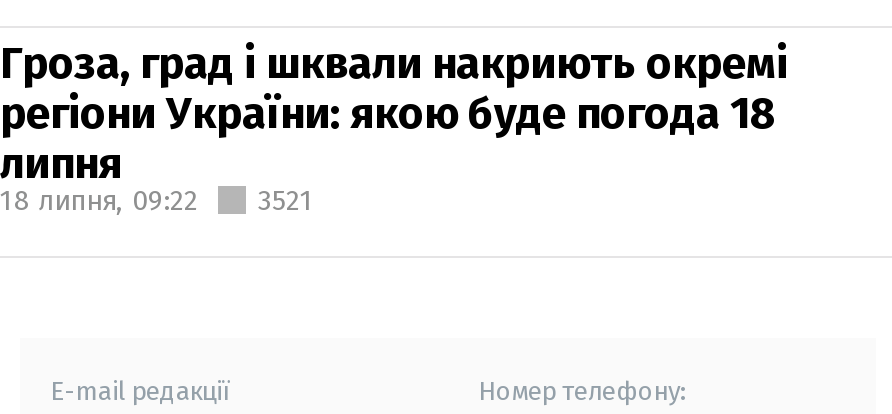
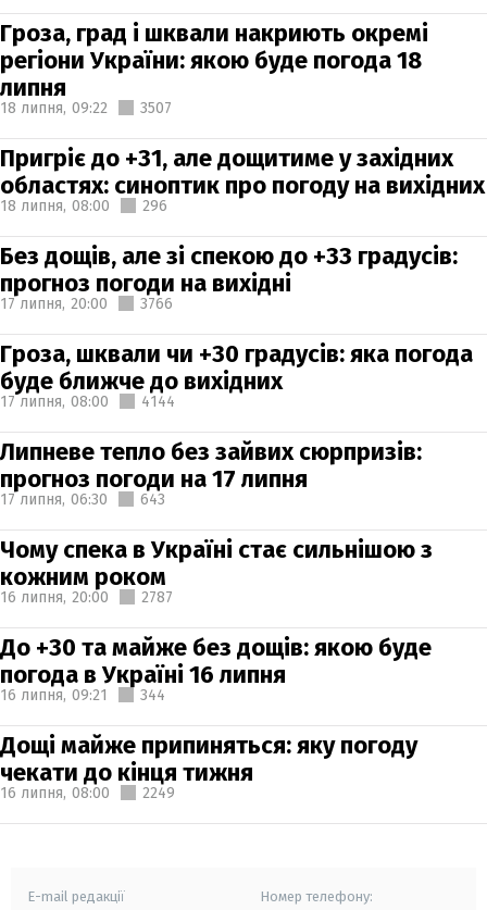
[258,183,314,217] 3521 -> [0,98,485,802] 3507 | Пригріє до +31, але дощитиме у західних | областях: синоптик про погоду на вихідних | 18 липня, 08:00 | 296 | Без дощів, але зі спекою до +33 градусів: | прогноз погоди на вихідні | 17 липня, 20:00 | 3766 | Гроза, шквали чи +30 градусів: яка погода | буде ближче до вихідних | 17 липня, 08:00 | 4144 | Липневе тепло без зайвих сюрпризів: | прогноз погоди на 17 липня | 17 липня, 06:30 | 643 | Чому спека в Україні стає сильнішою з | кожним роком | 16 липня, 20:00 | 2787 | До +30 та майже без дощів: якою буде | погода в Україні 16 липня | 16 липня, 09:21 | 344 | Дощі майже припиняться: яку погоду | чекати до кінця тижня | 16 липня, 08:00 | 2249

